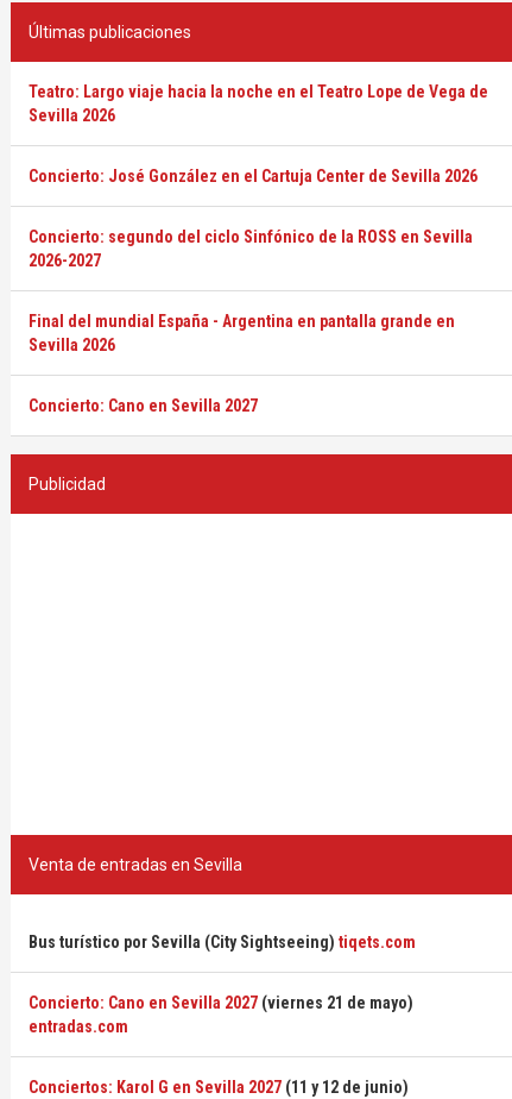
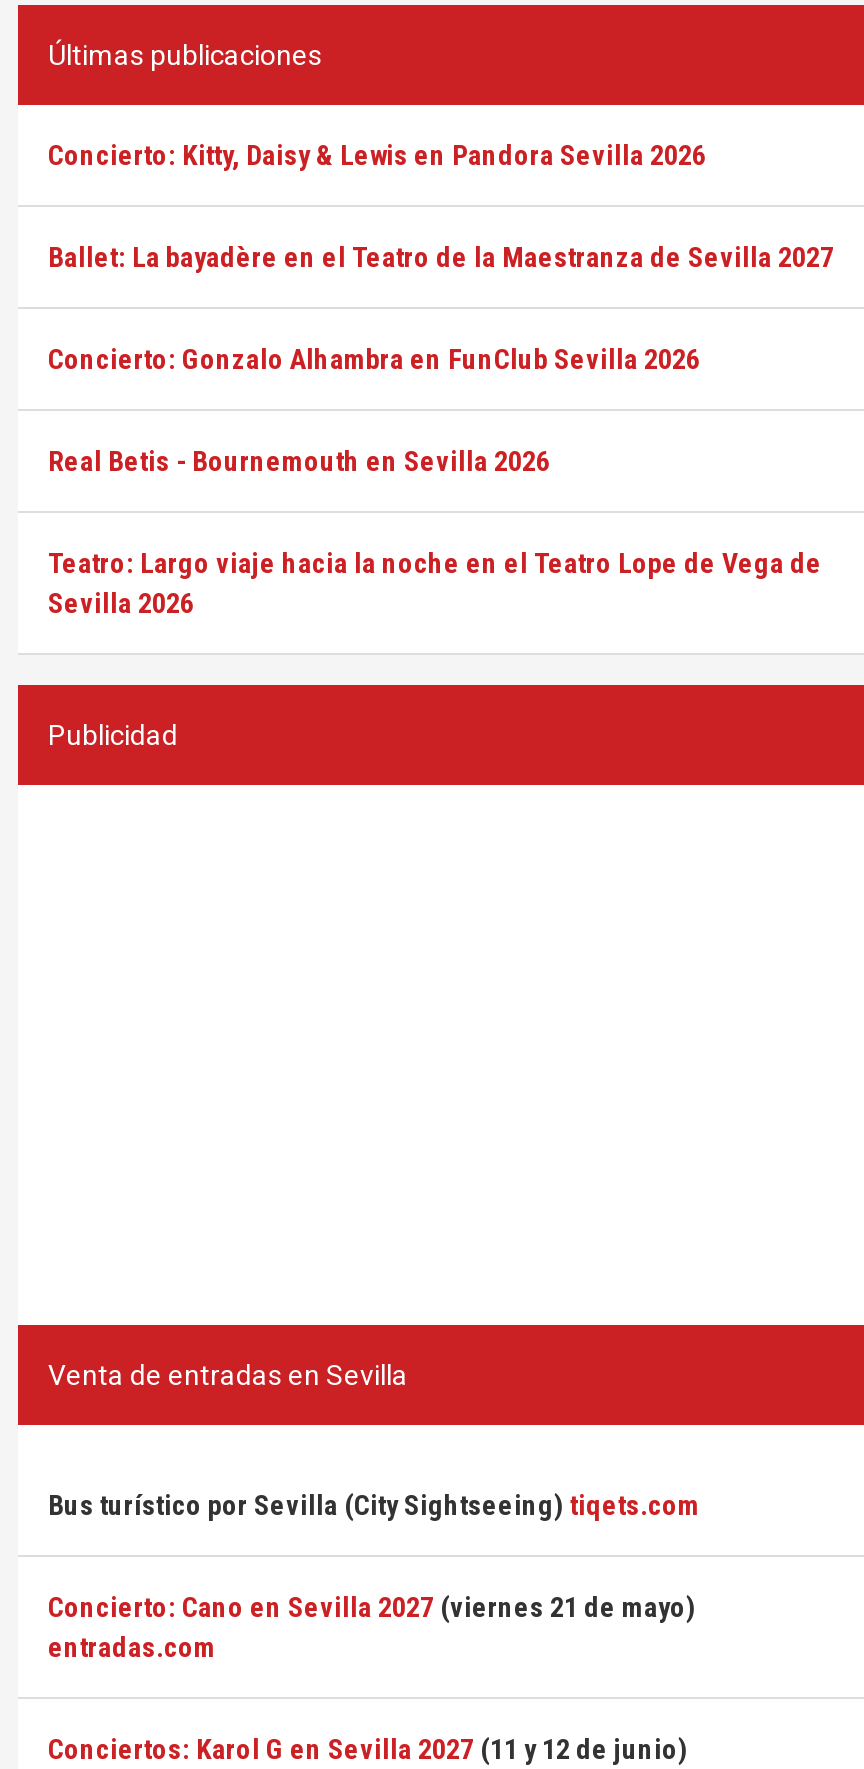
none -> [48,139,834,477] Concierto: Kitty, Daisy & Lewis en Pandora Sevilla 2026 | Ballet: La bayadère en el Teatro de la Maestranza de Sevilla 2027 | Concierto: Gonzalo Alhambra en FunClub Sevilla 2026 | Real Betis - Bournemouth en Sevilla 2026
moved [29,82,488,125] -> [48,547,822,619]: Teatro: Largo viaje hacia la noche en el Teatro Lope de Vega de | Sevilla 2026
[29,167,478,415] Concierto: José González en el Cartuja Center de Sevilla 2026 | Concierto: segundo del ciclo Sinfónico de la ROSS en Sevilla | 2026-2027 | Final del mundial España - Argentina en pantalla grande en | Sevilla 2026 | Concierto: Cano en Sevilla 2027 -> none

